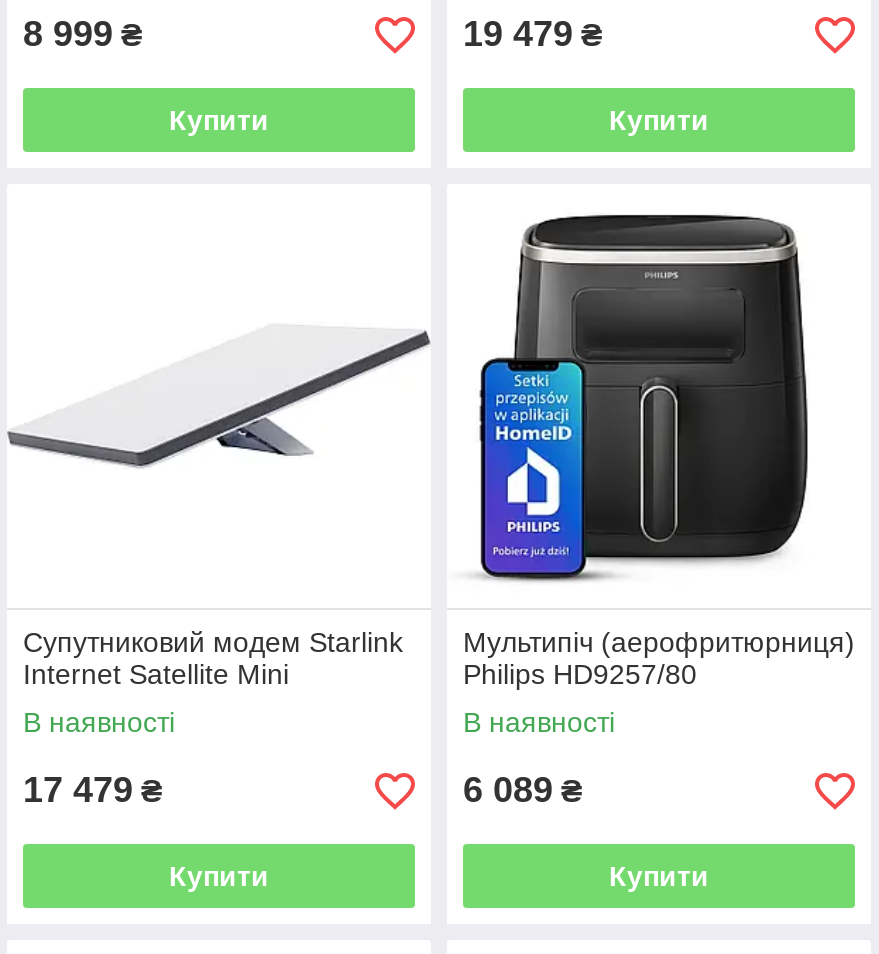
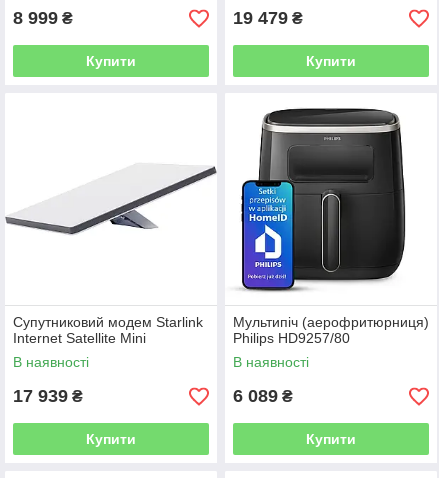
[23,770,163,810] 17 479 ₴ -> [13,386,83,406] 17 939 ₴

